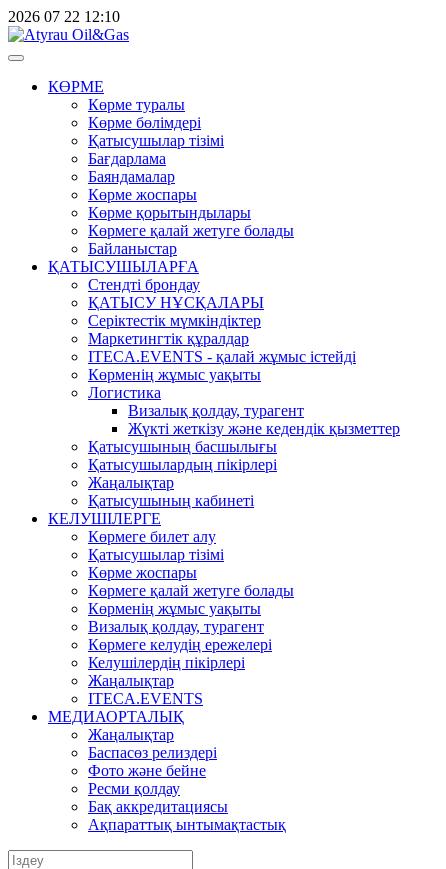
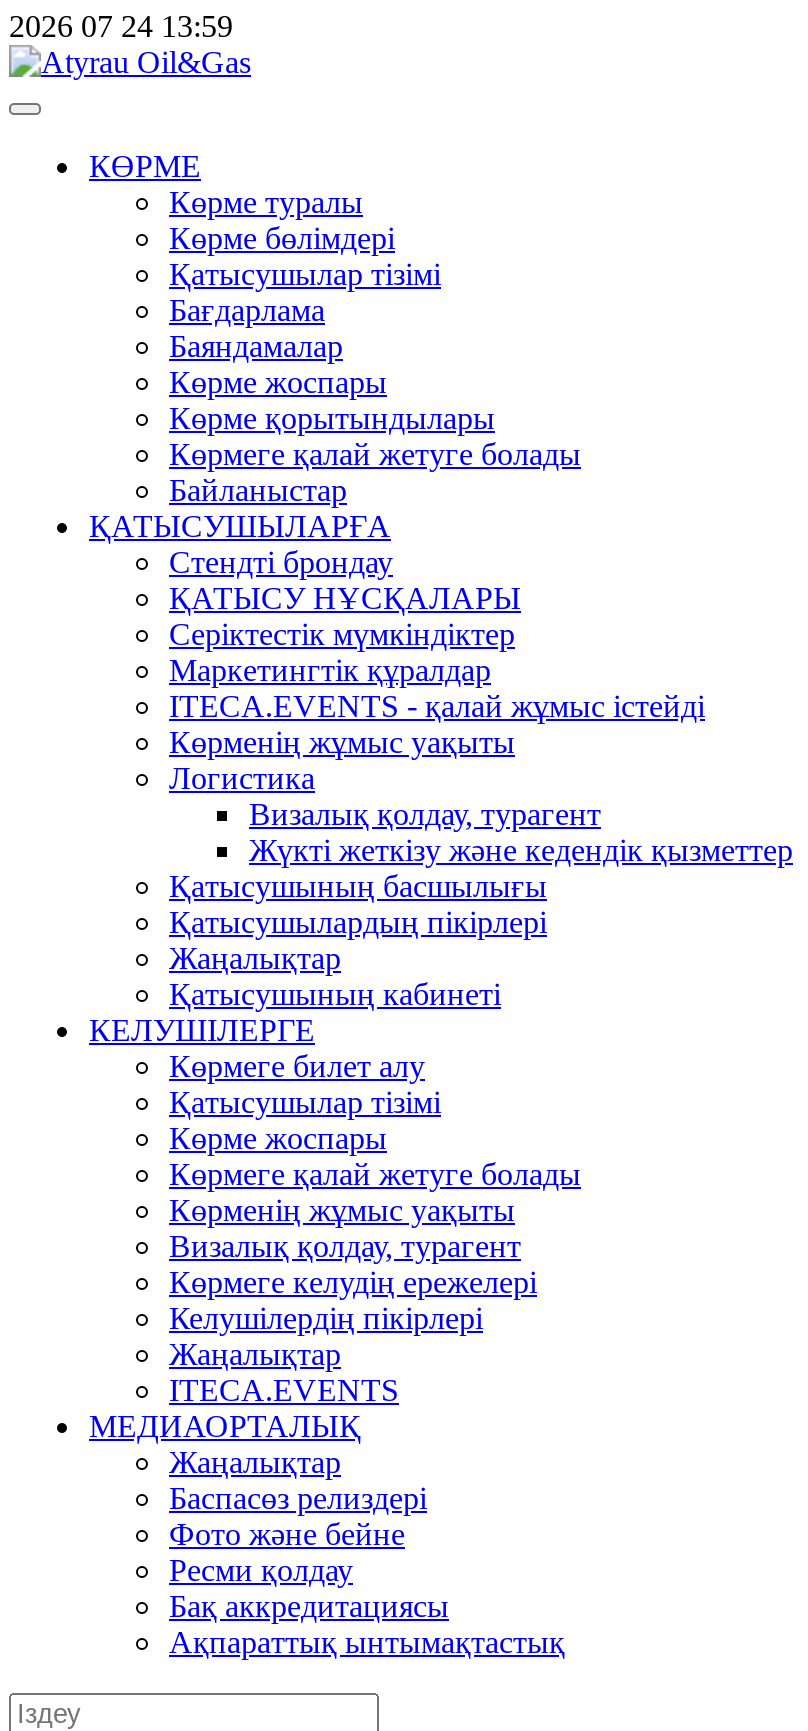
[8,8,120,25] 2026 07 22 12:10 -> [9,9,233,43] 2026 07 24 13:59

